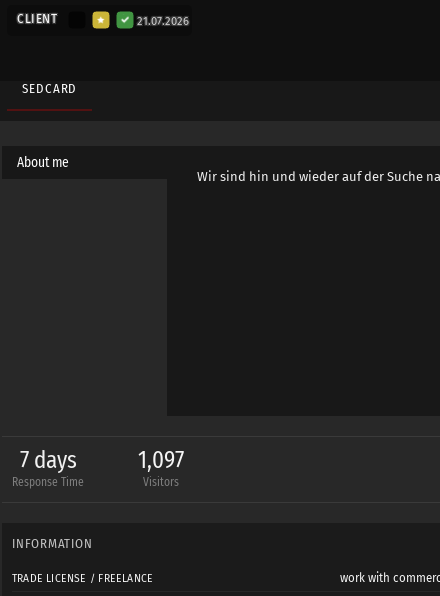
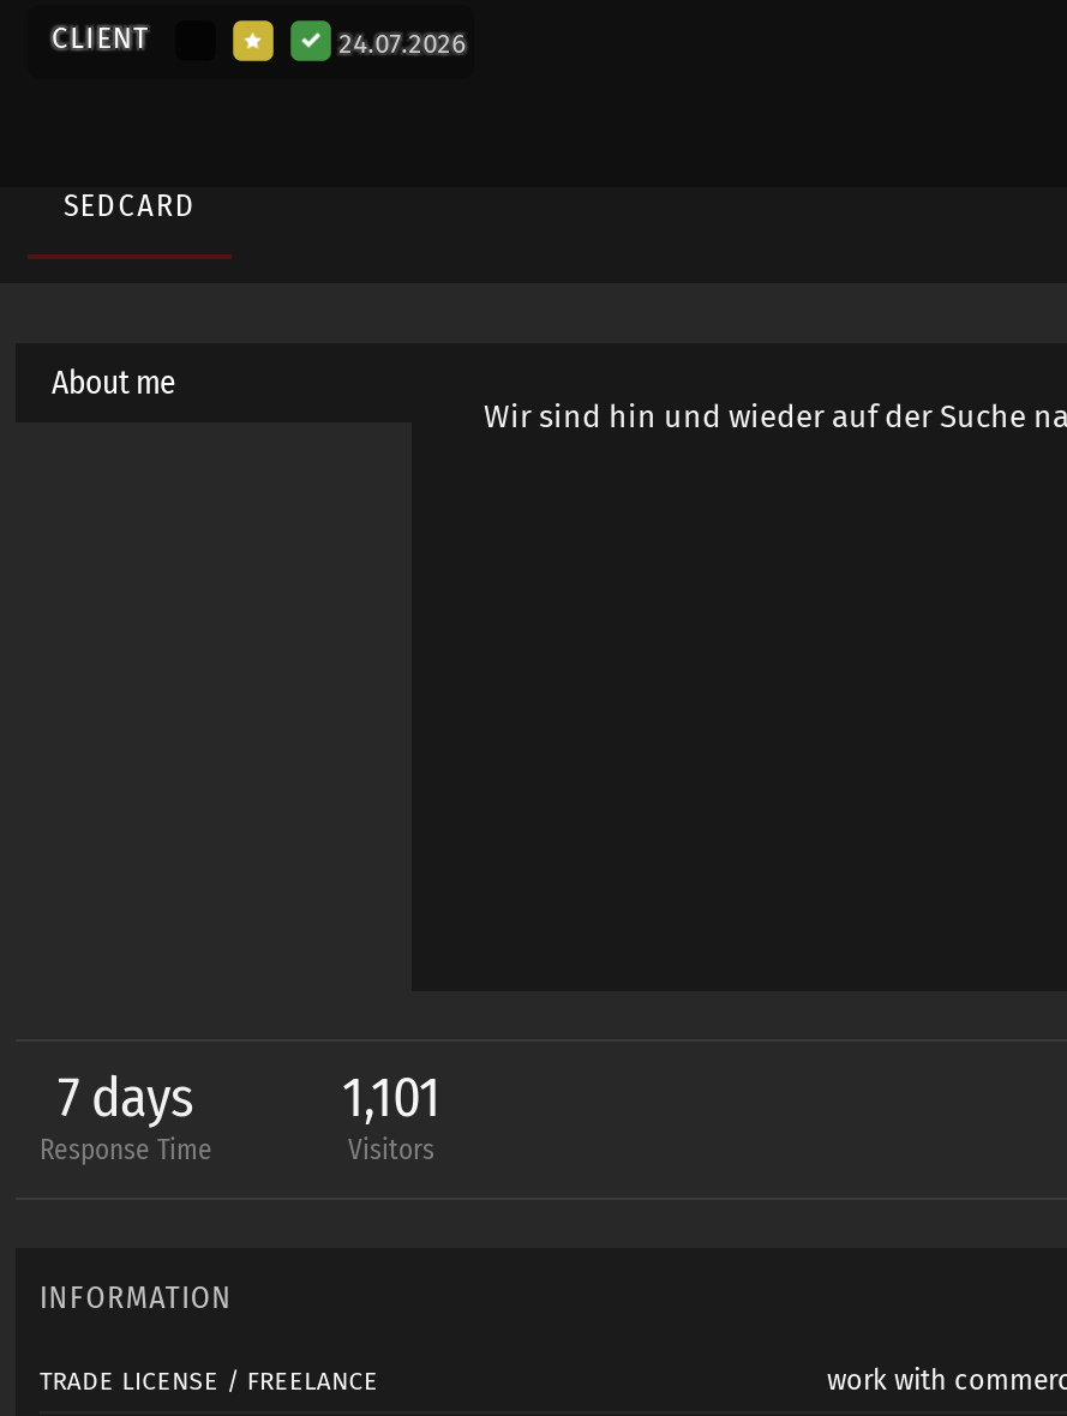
[137,15,189,28] 21.07.2026 -> [339,29,466,60] 24.07.2026
[138,446,184,474] 1,097 -> [342,1063,440,1130] 1,101

